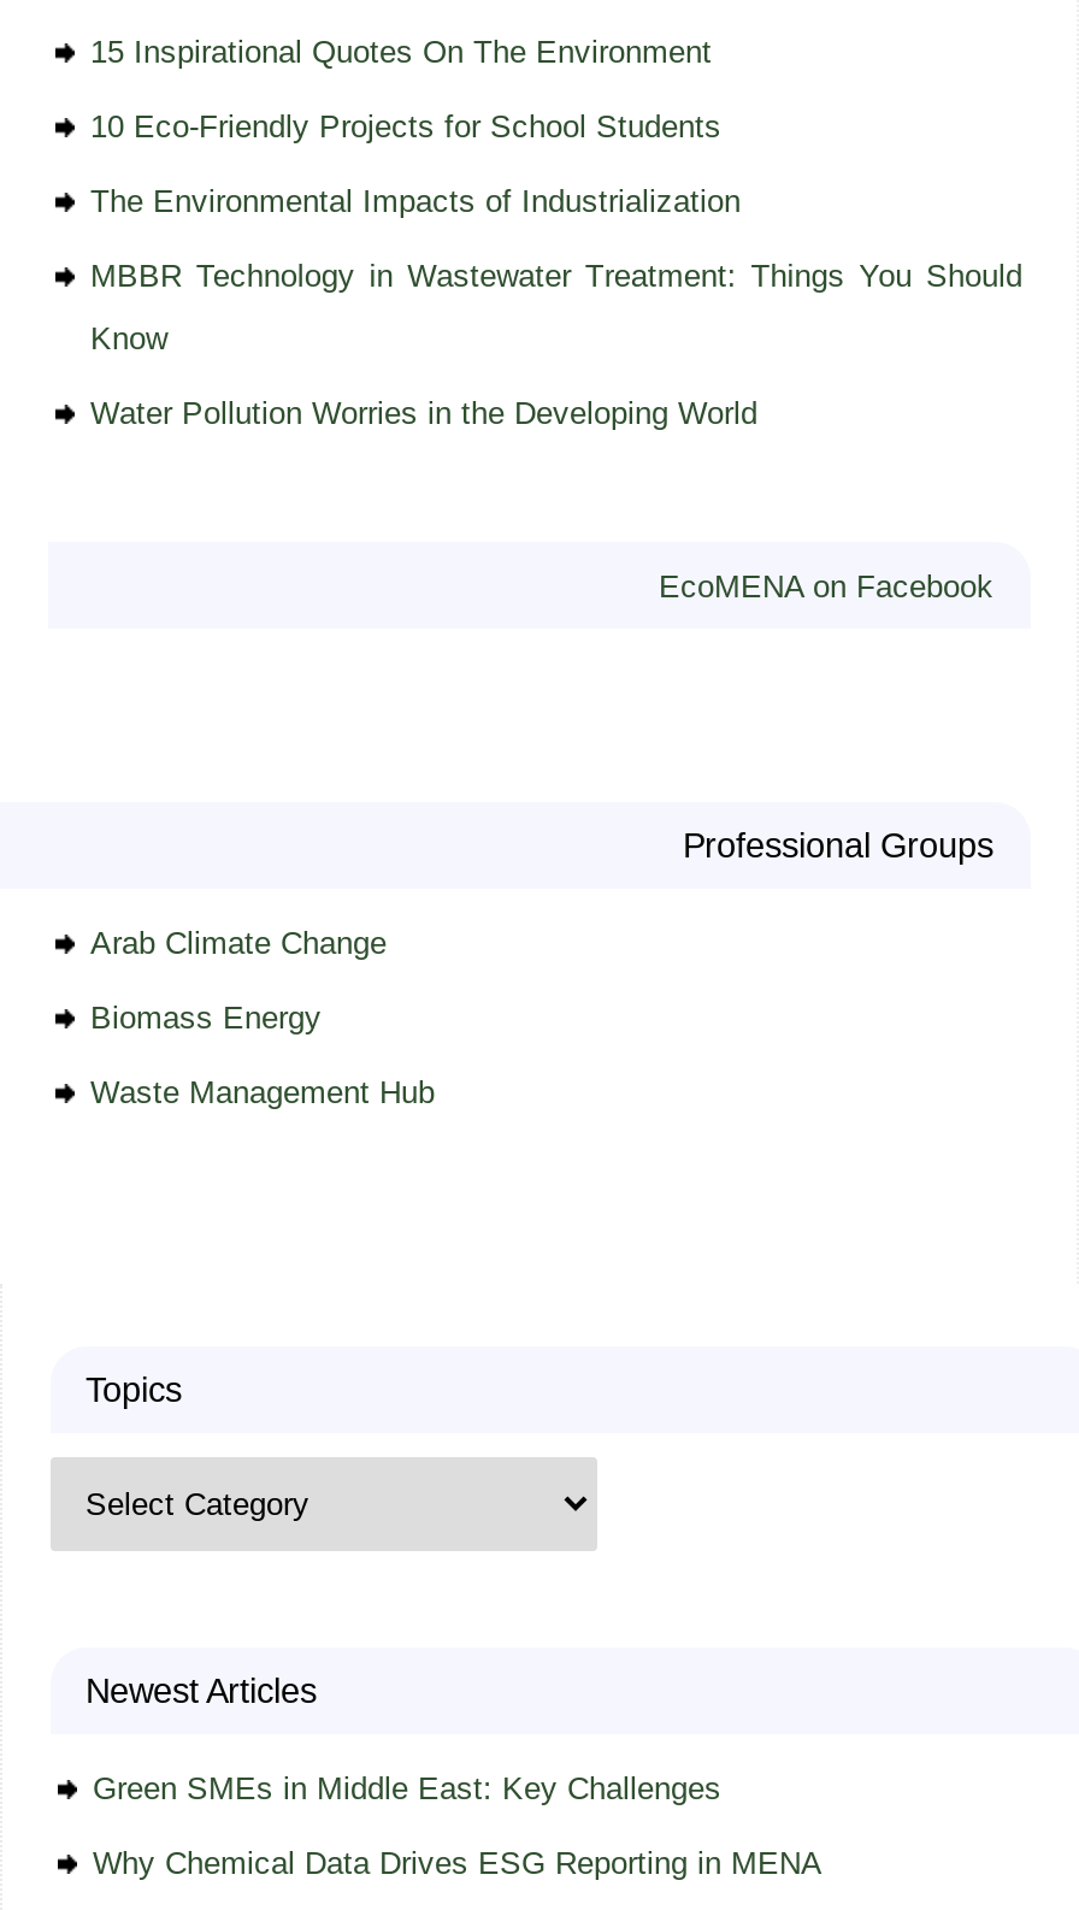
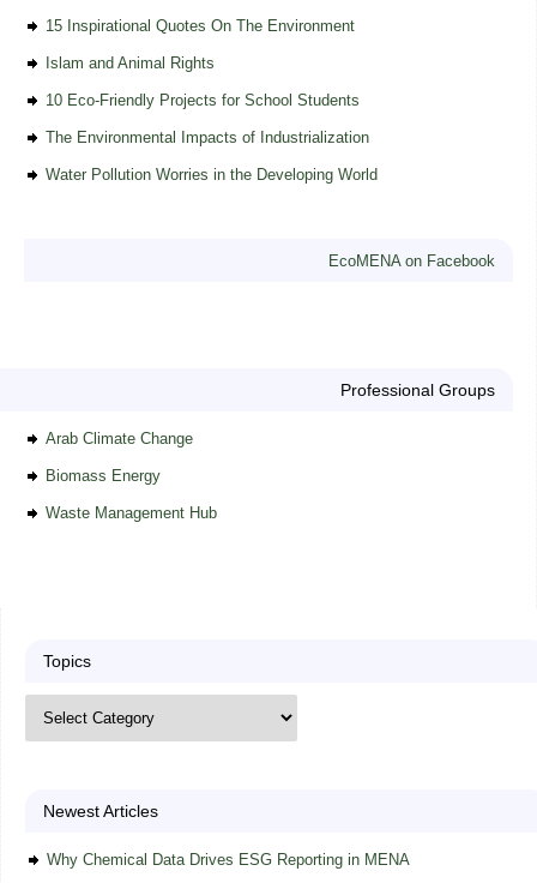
none -> [45,54,214,72] Islam and Animal Rights
moved [90,109,741,220] -> [45,91,369,147]: 10 Eco-Friendly Projects for School Students | The Environmental Impacts of Industrialization
[90,258,1022,357] MBBR Technology in Wastewater Treatment: Things You Should | Know -> none
[93,1771,721,1807] Green SMEs in Middle East: Key Challenges -> none

